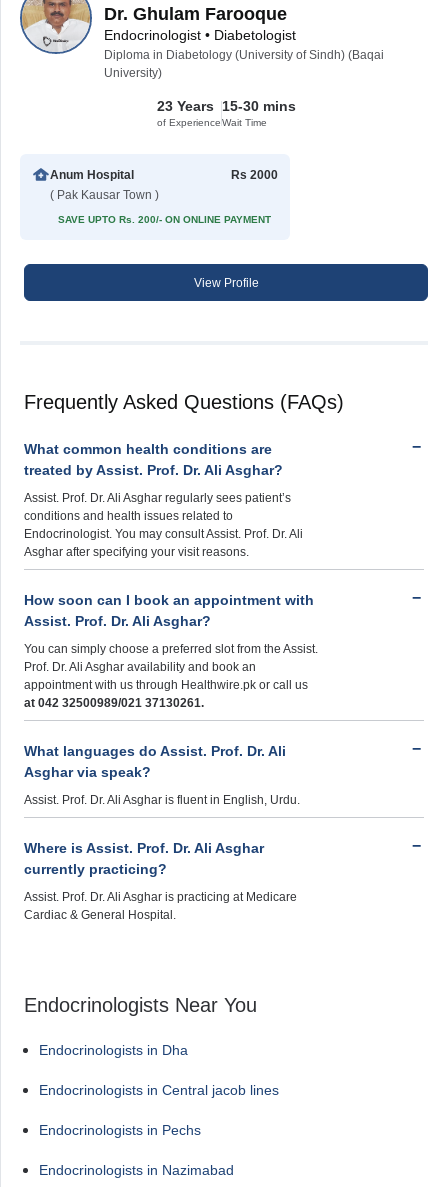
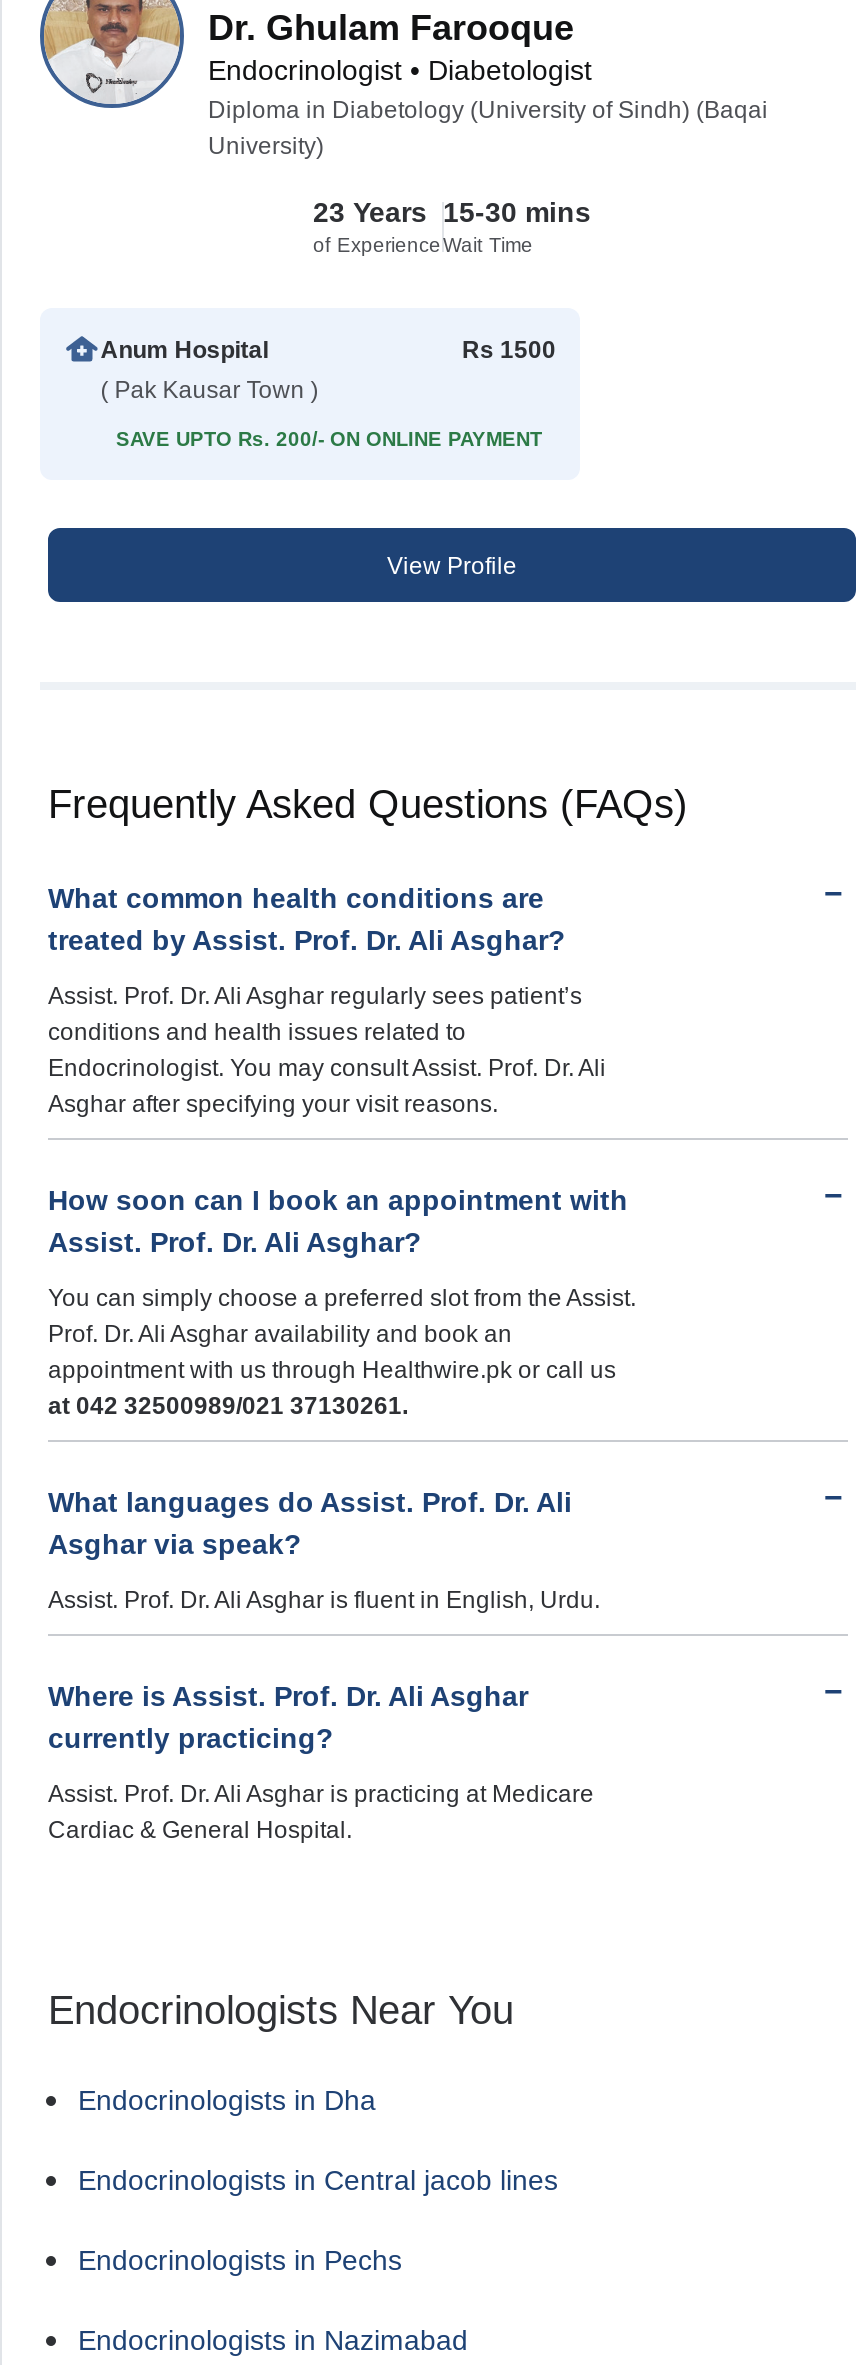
[231,168,278,182] Rs 2000 -> [462,336,556,364] Rs 1500

